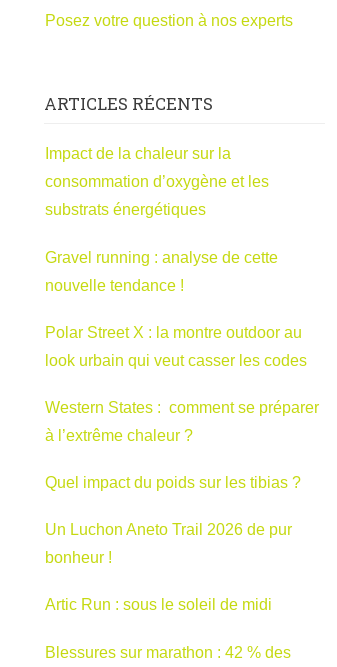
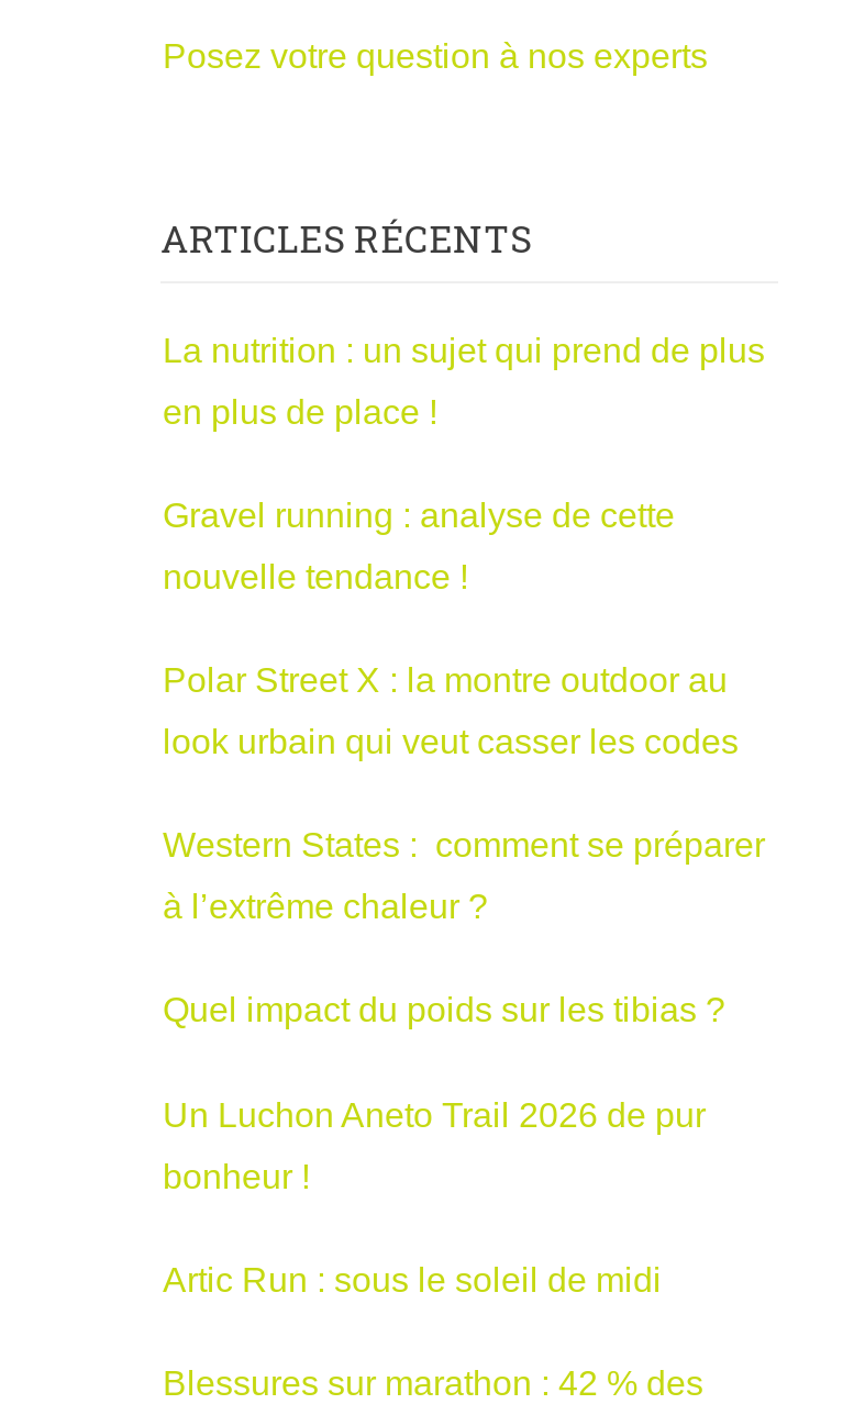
[45,145,269,218] Impact de la chaleur sur la | consommation d’oxygène et les | substrats énergétiques -> [163,330,765,429] La nutrition : un sujet qui prend de plus | en plus de place !

